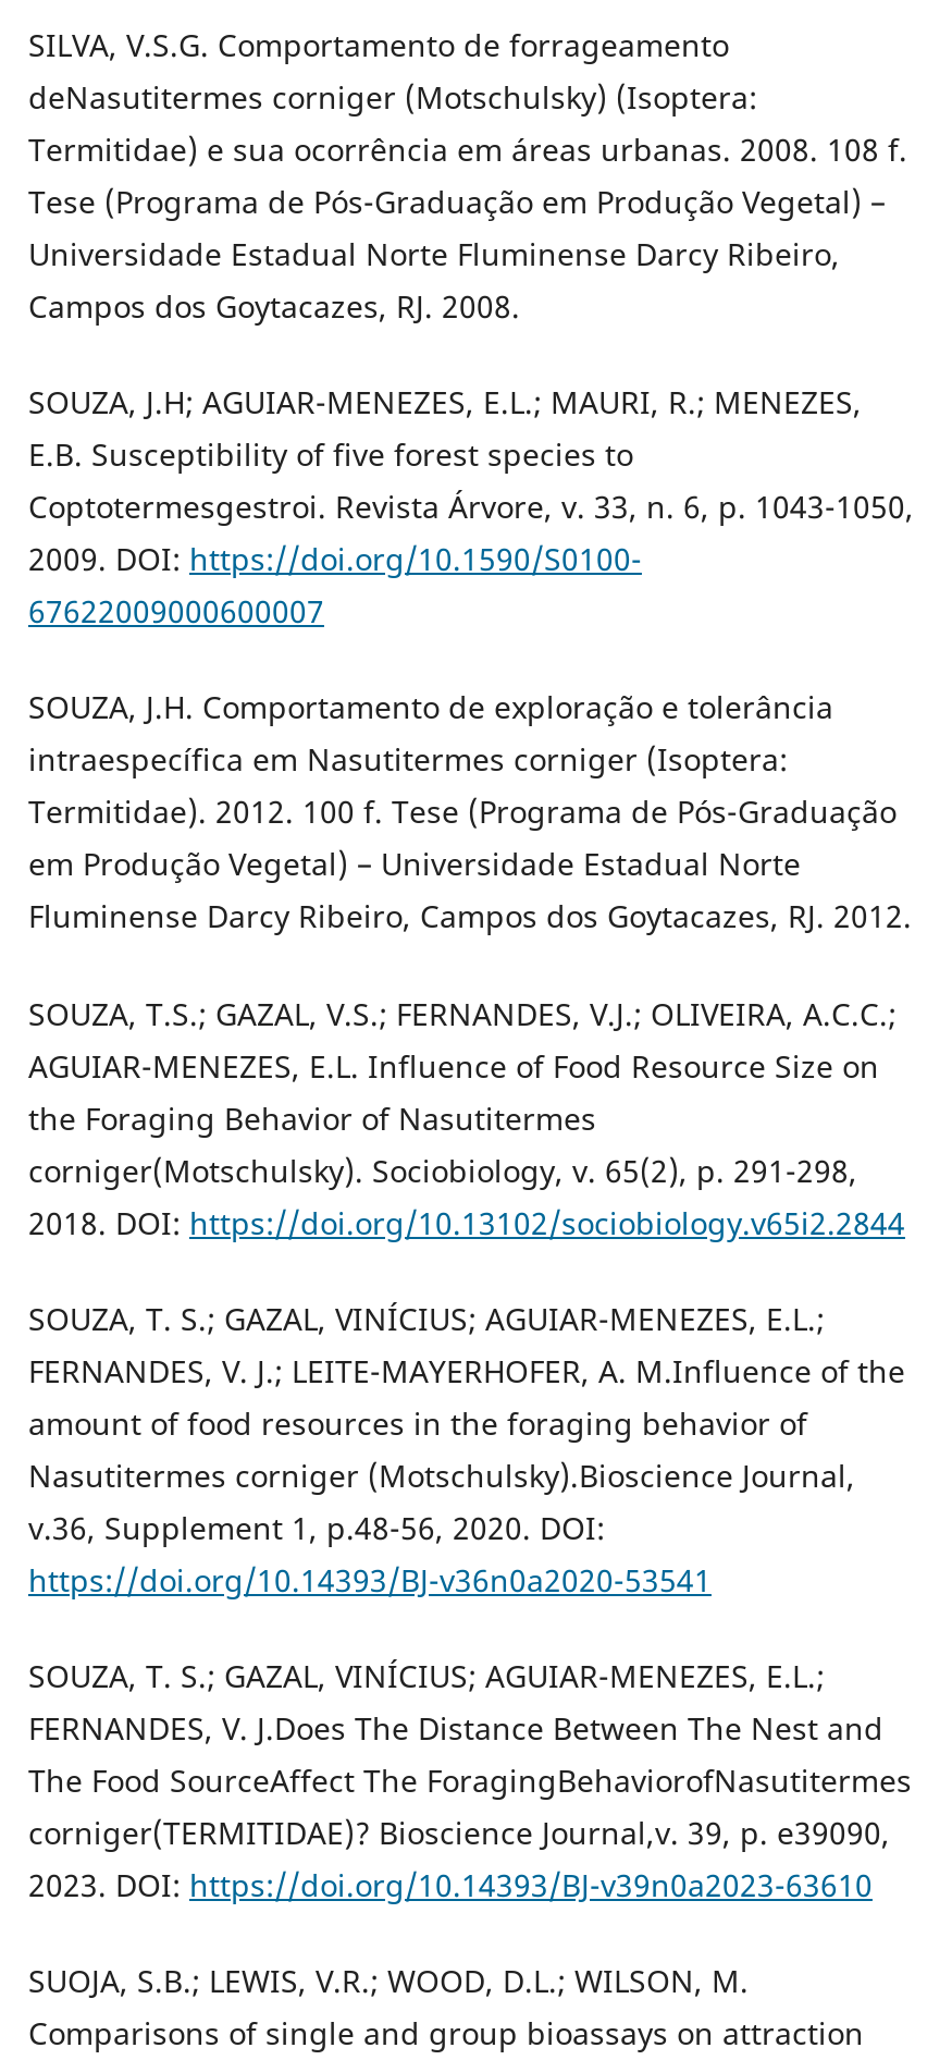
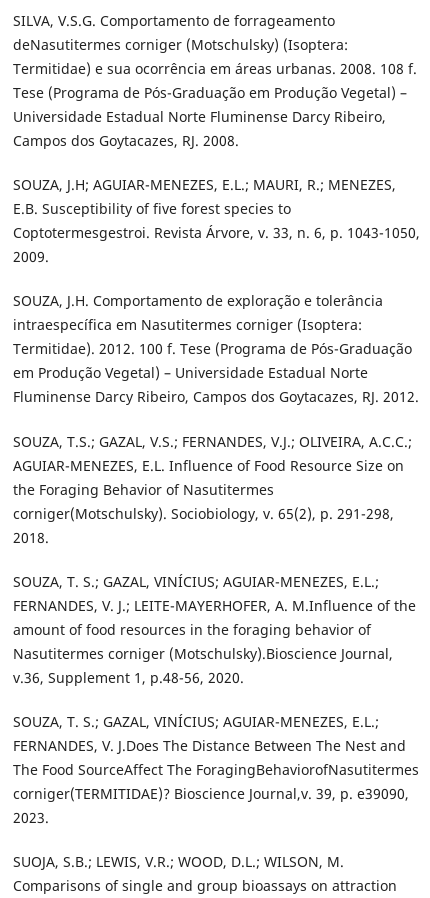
[28,539,642,633] 2009. DOI: https://doi.org/10.1590/S0100- | 67622009000600007 -> [13,247,49,266] 2009.
[28,1201,905,1242] 2018. DOI: https://doi.org/10.13102/sociobiology.v65i2.2844 -> [13,527,49,546] 2018.
[28,1506,712,1599] v.36, Supplement 1, p.48-56, 2020. DOI: | https://doi.org/10.14393/BJ-v36n0a2020-53541 -> [13,667,244,686] v.36, Supplement 1, p.48-56, 2020.
[28,1863,873,1904] 2023. DOI: https://doi.org/10.14393/BJ-v39n0a2023-63610 -> [13,807,49,826] 2023.

